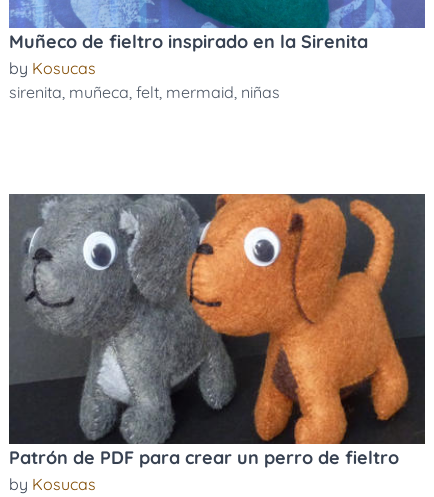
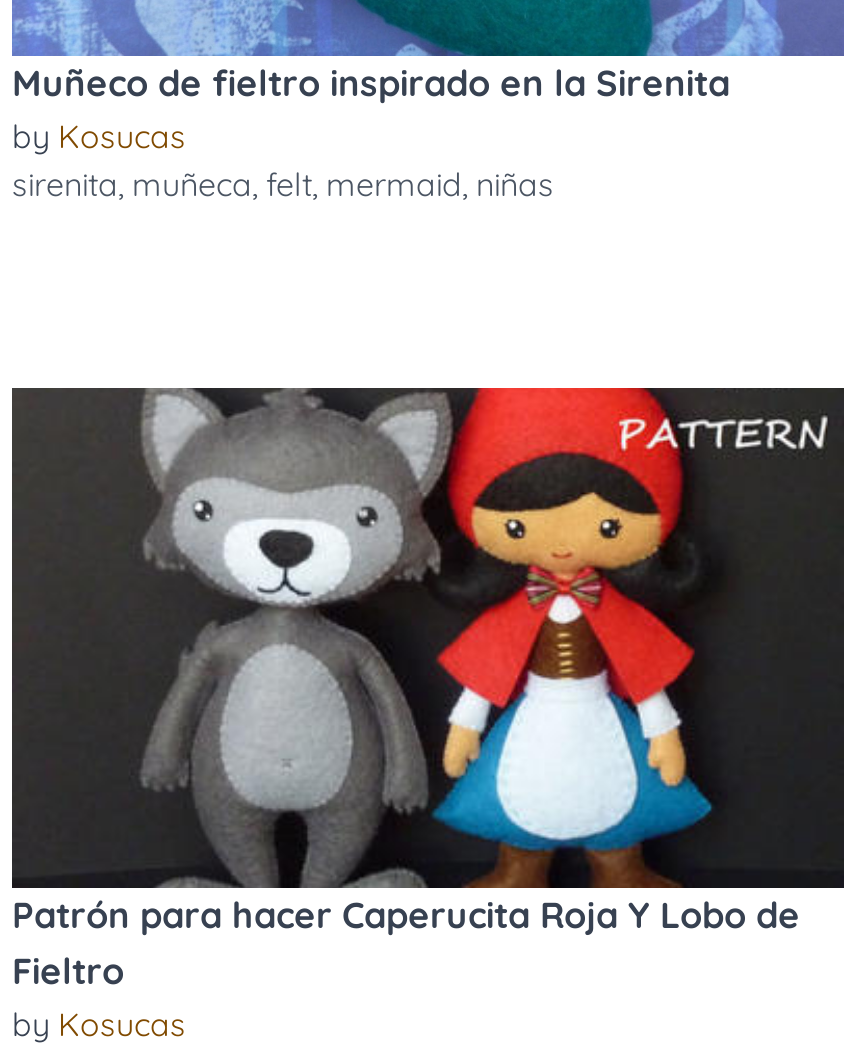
[9,193,425,469] [image] | Patrón de PDF para crear un perro de fieltro -> [12,386,842,993] [image] | Patrón para hacer Caperucita Roja Y Lobo de | Fieltro

